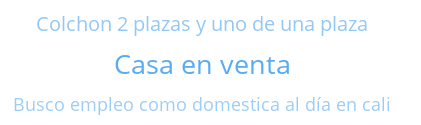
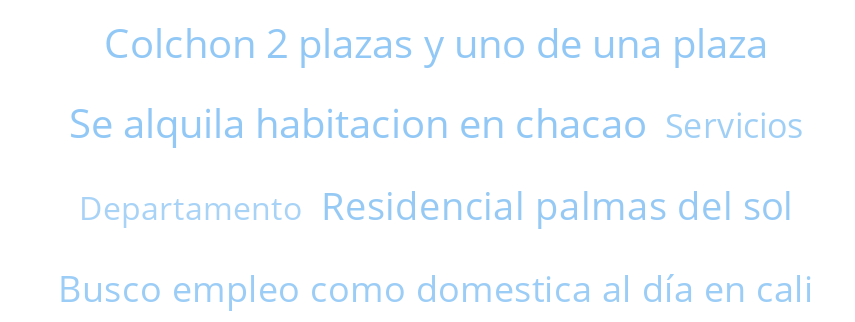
[113,45,290,82] Casa en venta -> [69,96,803,232] Se alquila habitacion en chacao Servicios | Departamento Residencial palmas del sol

